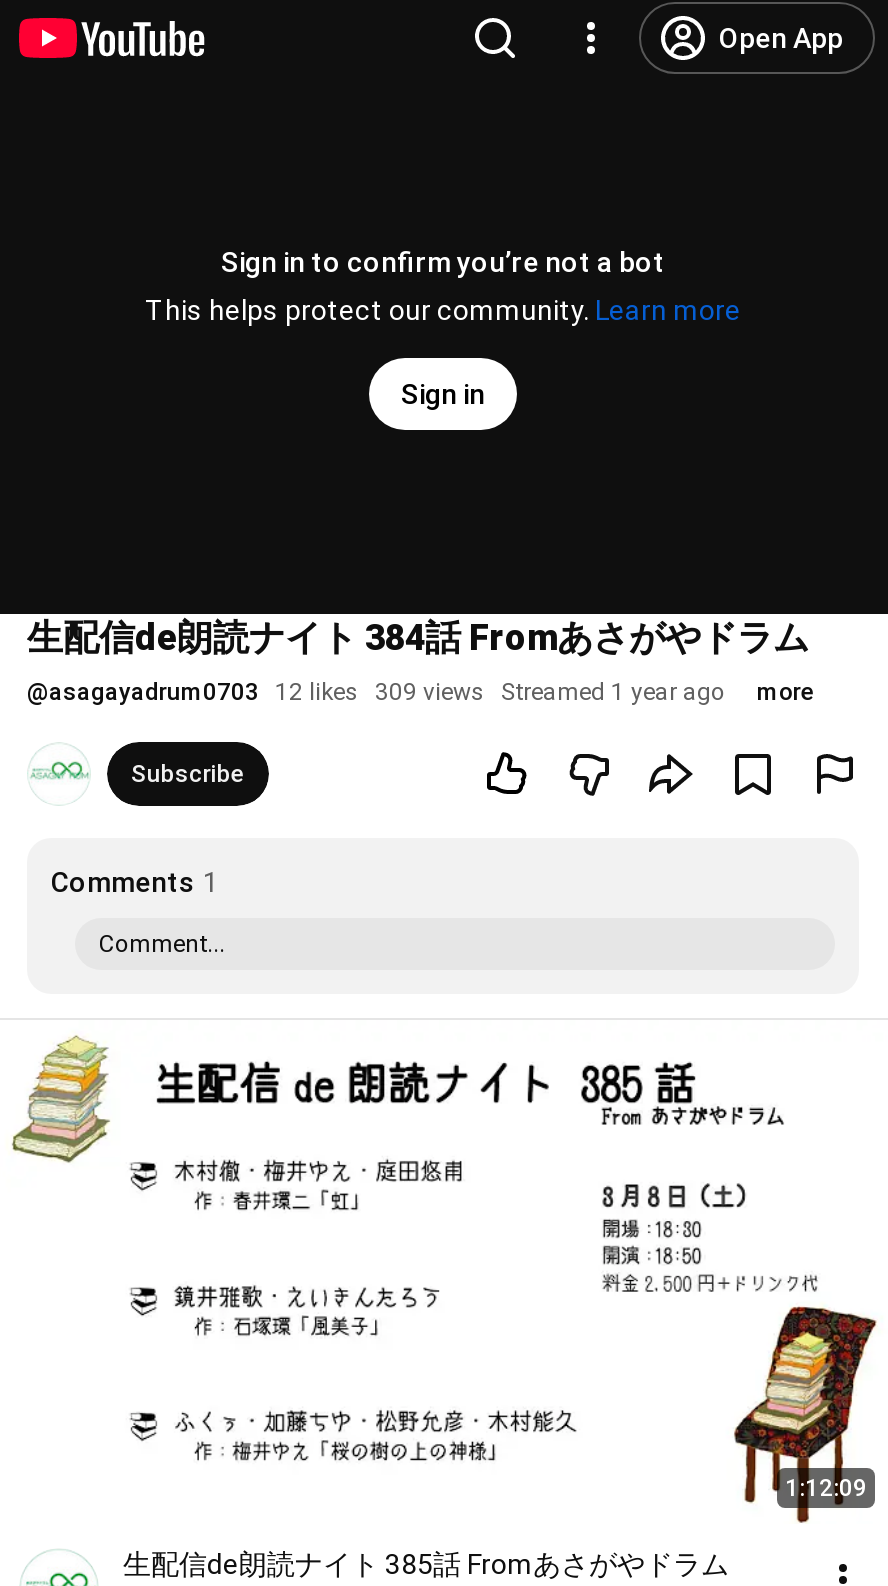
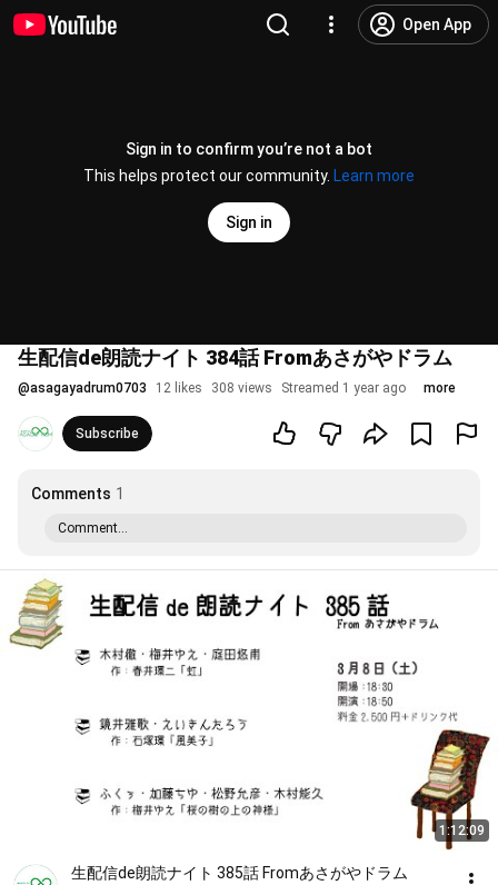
[27,678,725,706] @asagayadrum0703 12 likes 309 views Streamed 1 year ago -> [18,380,406,396] @asagayadrum0703 12 likes 308 views Streamed 1 year ago

